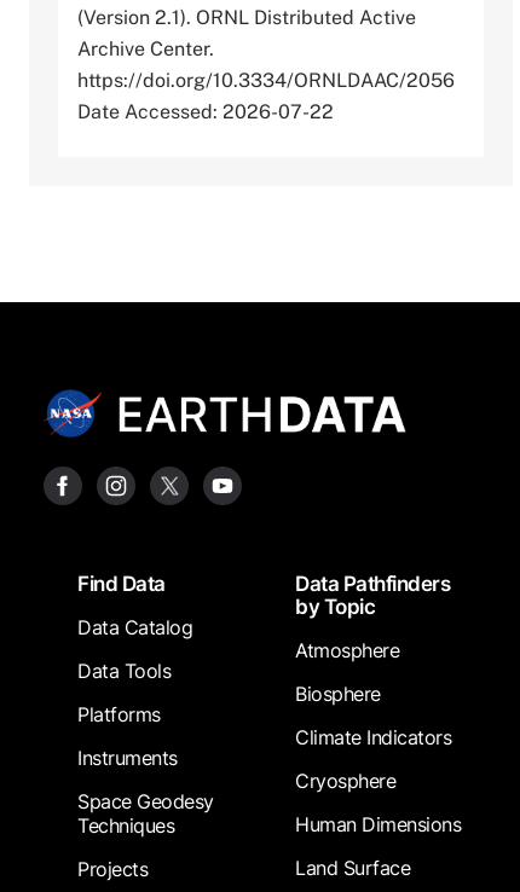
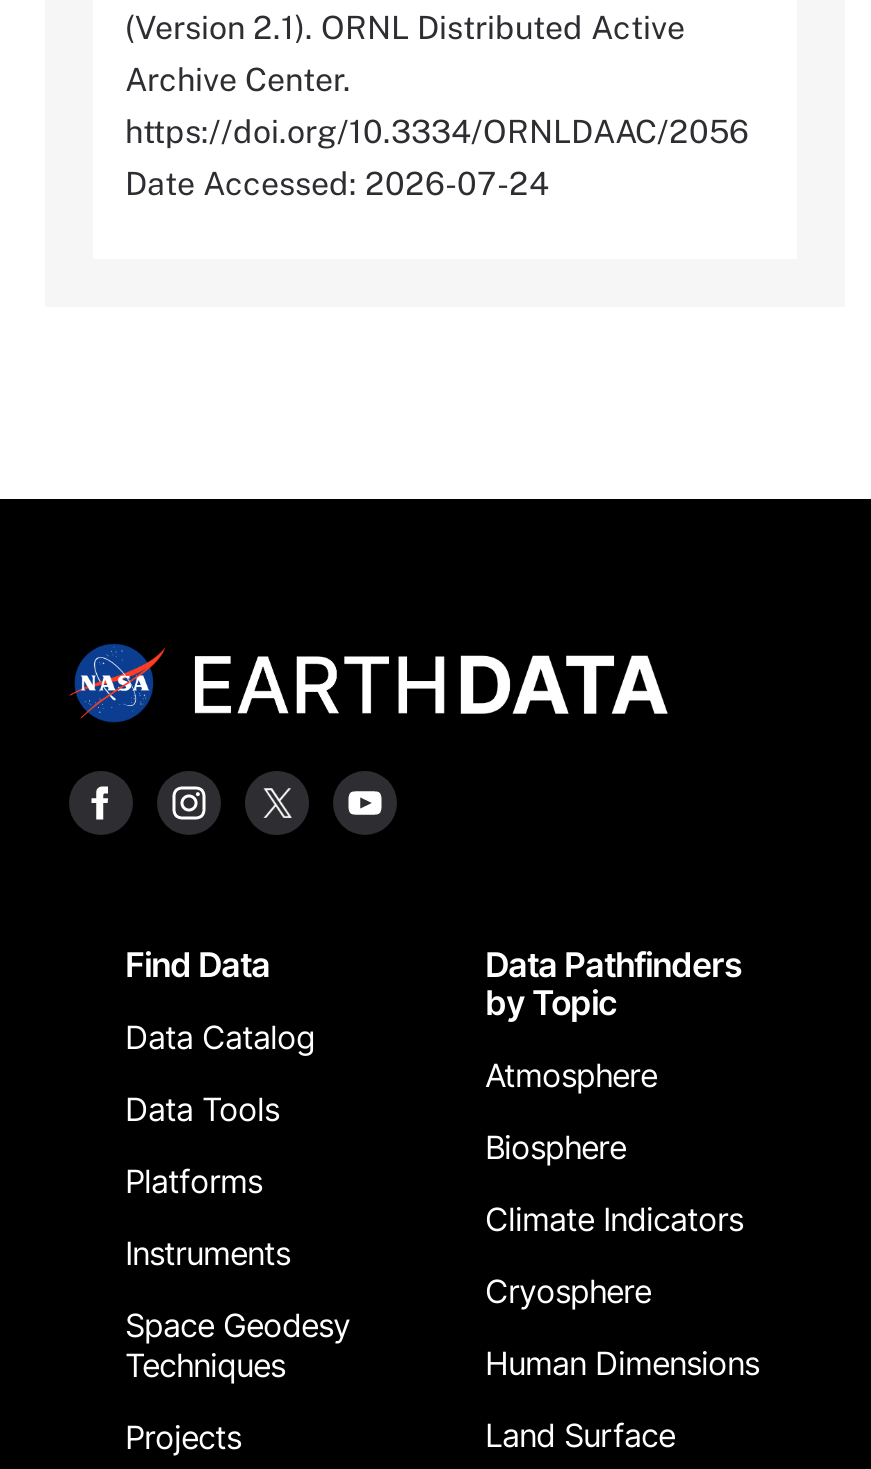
[77,100,334,123] Date Accessed: 2026-07-22 -> [125,165,549,203] Date Accessed: 2026-07-24

